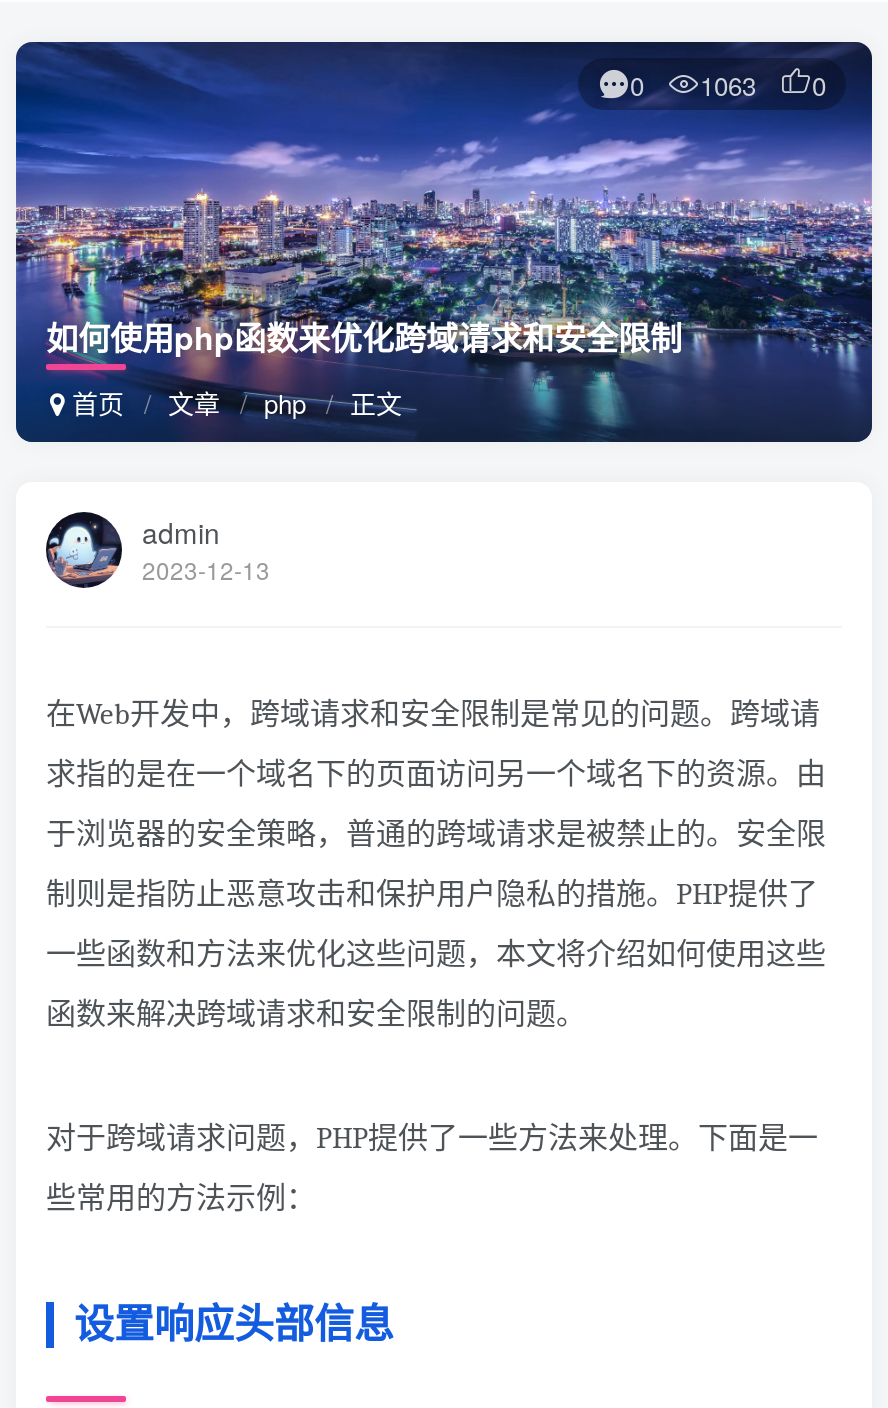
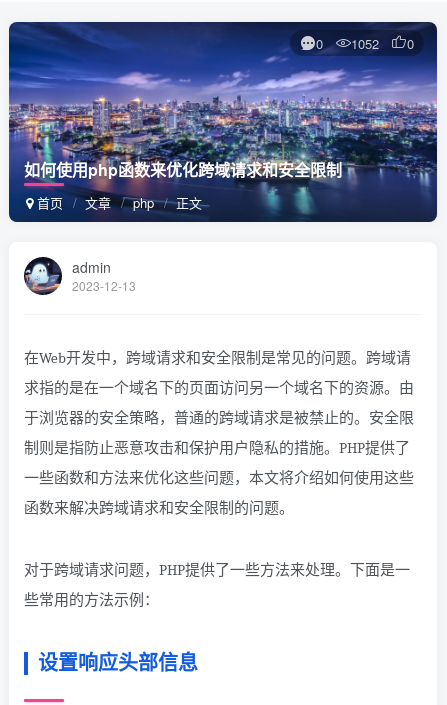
[630,66,826,104] 0 1063 0 -> [316,34,414,53] 0 1052 0

